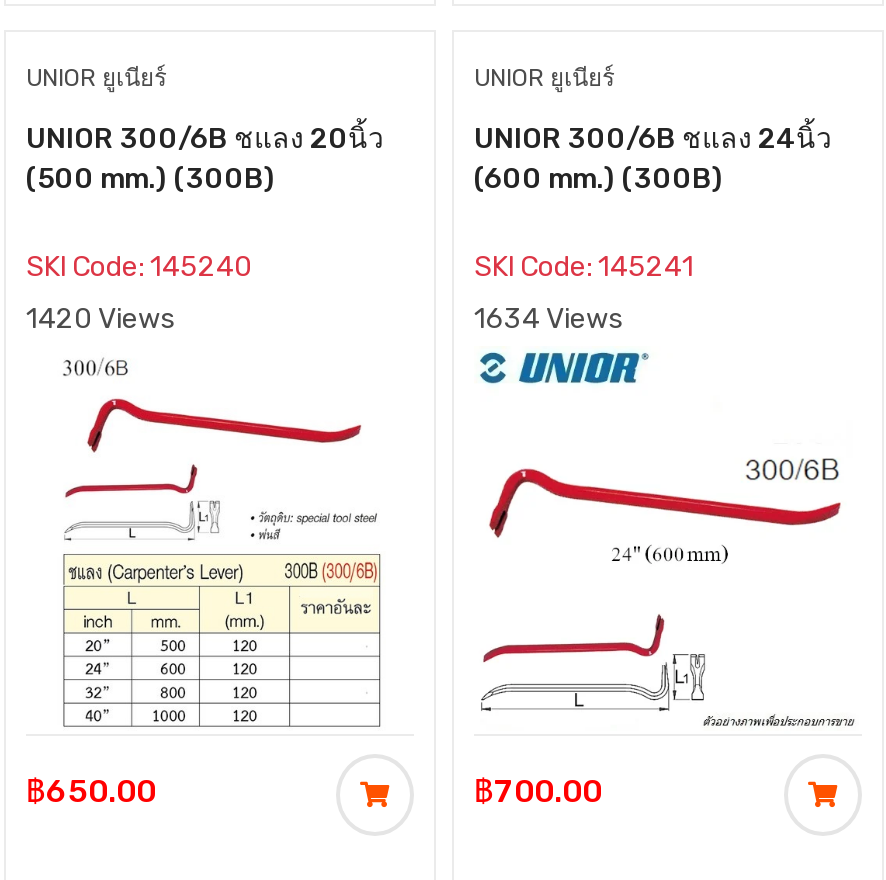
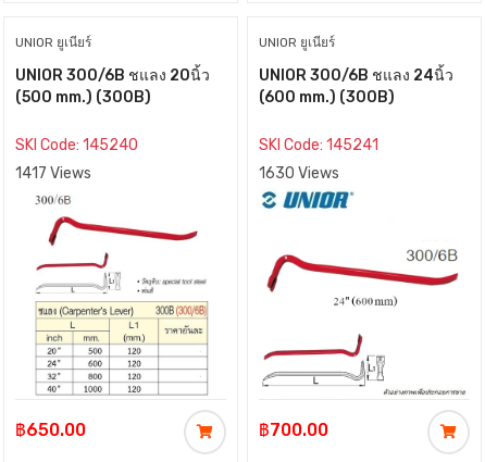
[26,302,174,336] 1420 Views -> [15,164,91,183] 1417 Views
[474,302,622,336] 1634 Views -> [259,164,339,183] 1630 Views

